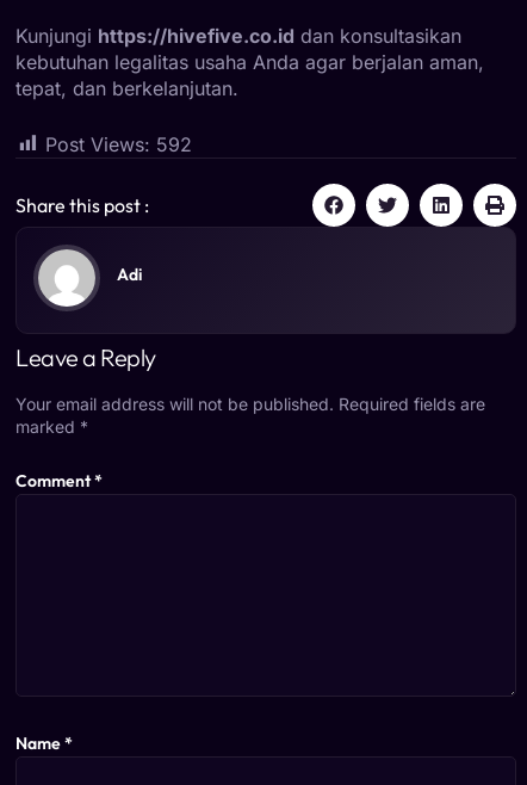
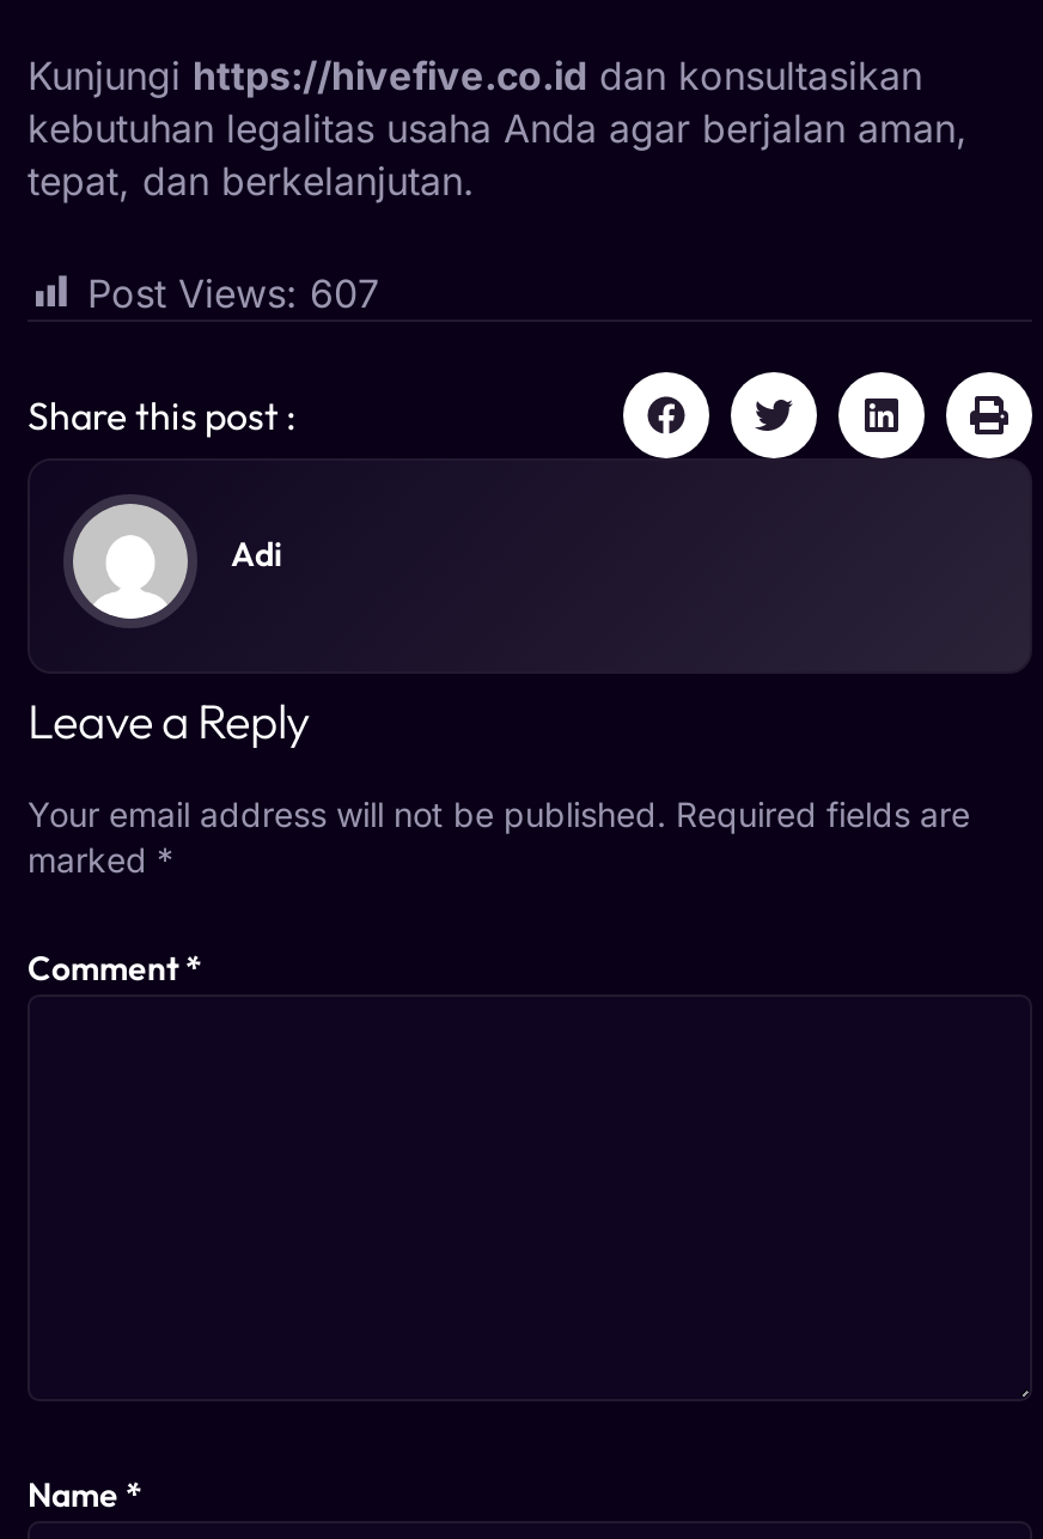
[45,132,192,156] Post Views: 592 -> [87,268,379,316] Post Views: 607

